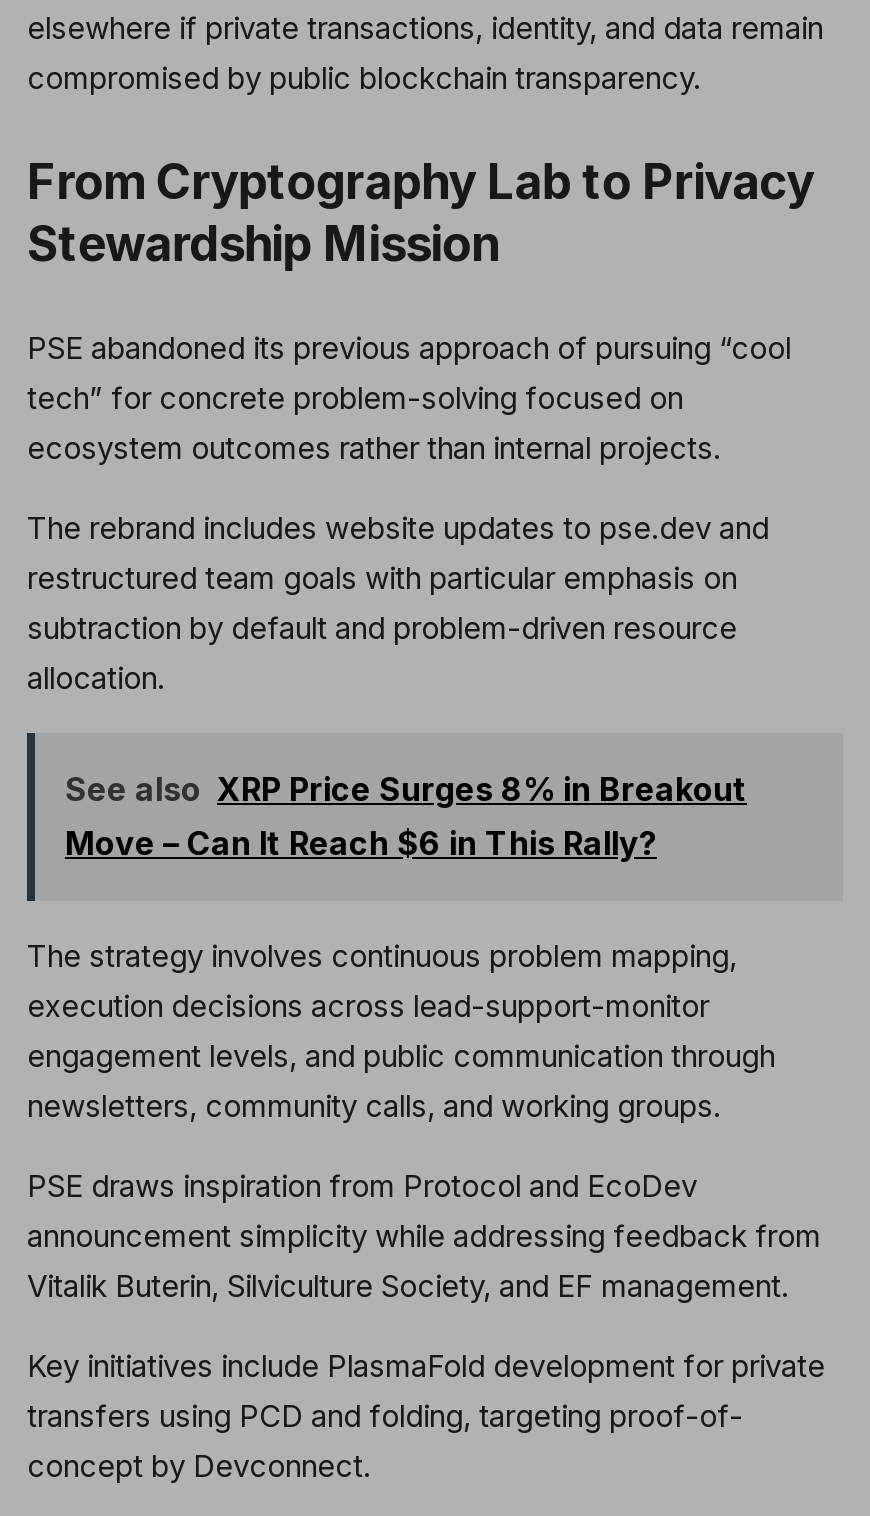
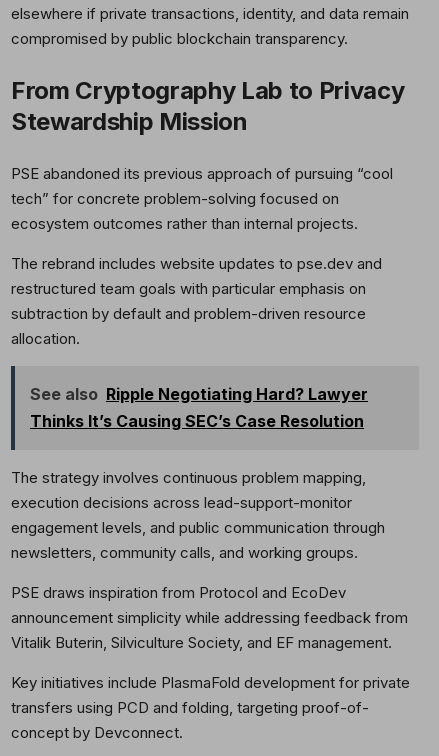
[65,768,747,862] See also XRP Price Surges 8% in Breakout | Move – Can It Reach $6 in This Rally? -> [30,384,368,431] See also Ripple Negotiating Hard? Lawyer | Thinks It’s Causing SEC’s Case Resolution

